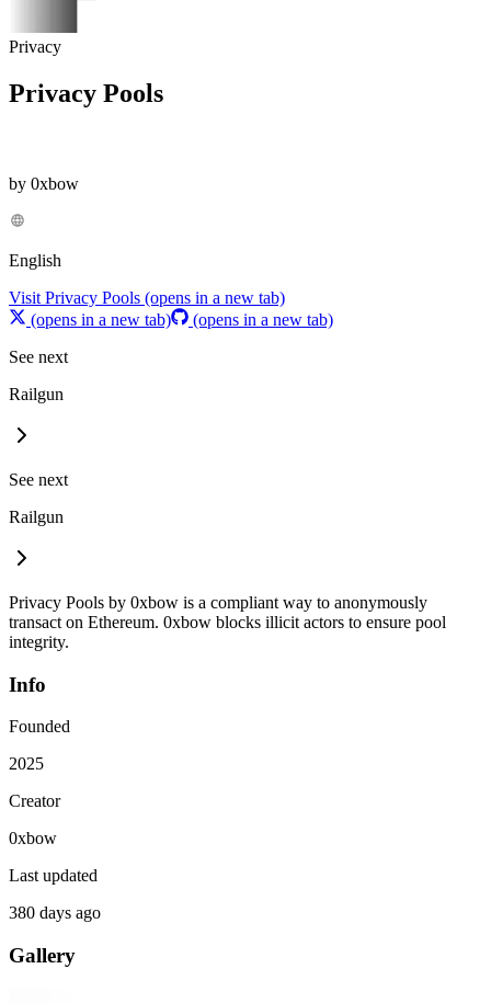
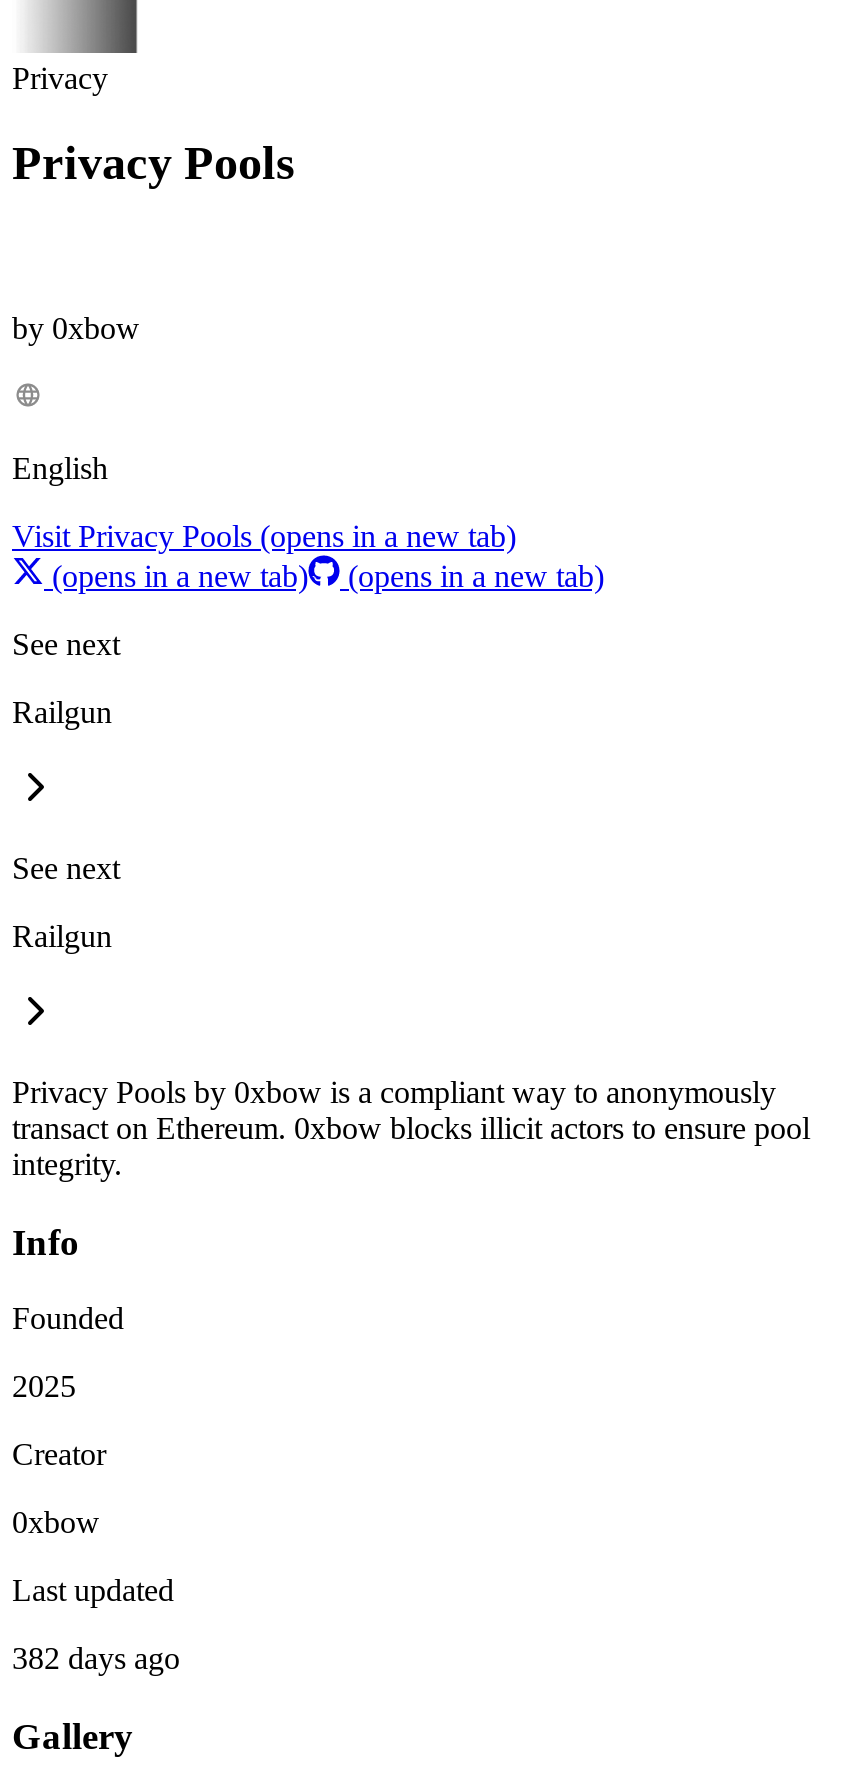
[9,903,101,922] 380 days ago -> [12,1641,180,1675] 382 days ago

